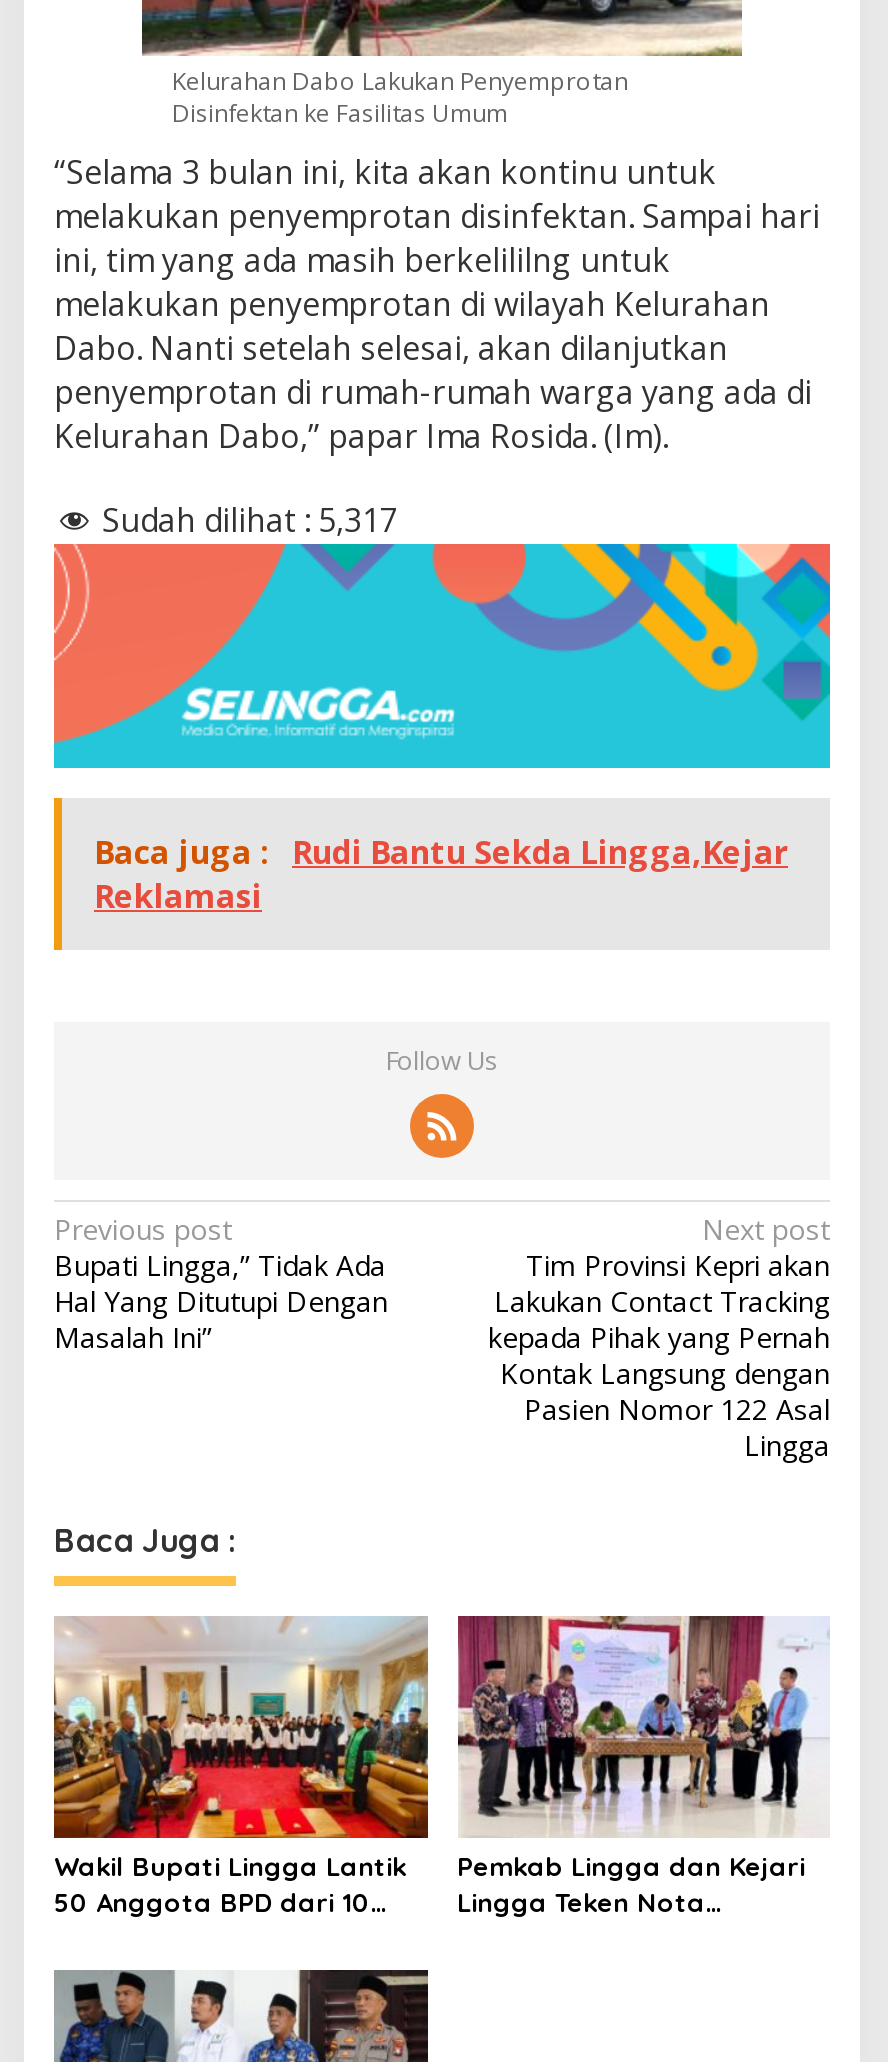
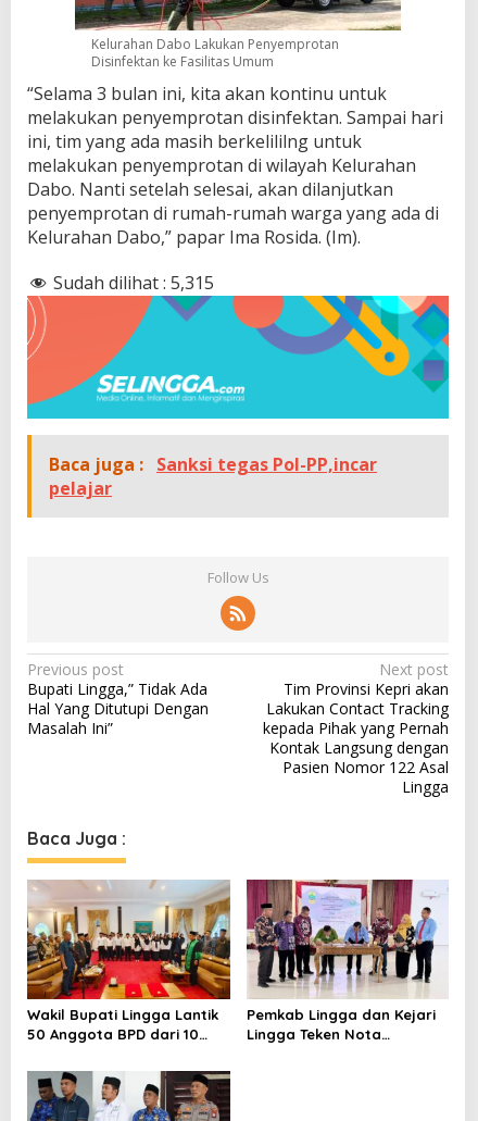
[102,499,398,543] Sudah dilihat : 5,317 -> [53,271,214,295] Sudah dilihat : 5,315
[94,831,788,919] Baca juga : Rudi Bantu Sekda Lingga,Kejar | Reklamasi -> [49,452,377,500] Baca juga : Sanksi tegas Pol-PP,incar | pelajar

